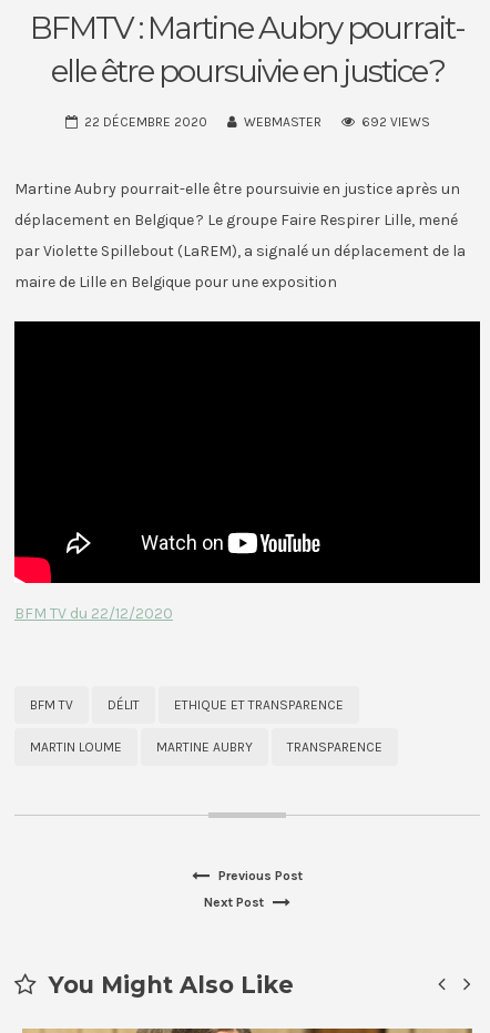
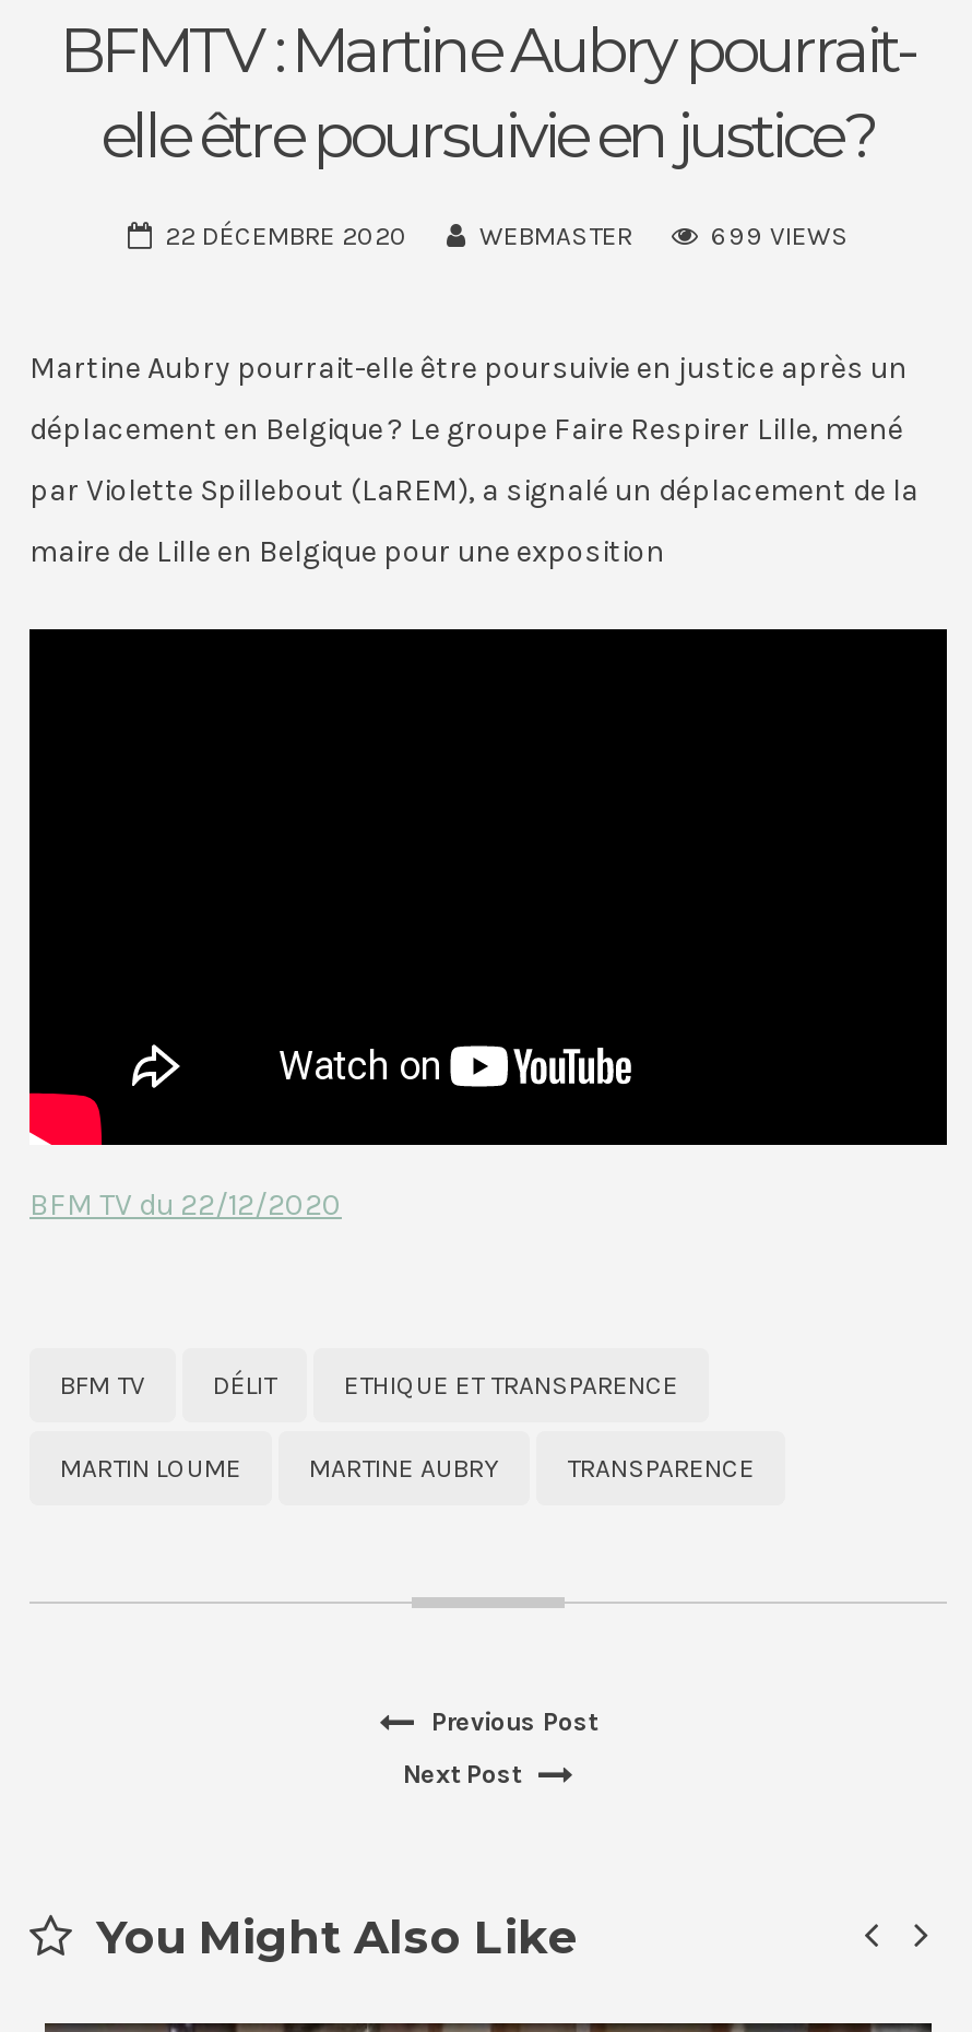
[361,114,430,130] 692 VIEWS -> [711,221,849,251] 699 VIEWS

